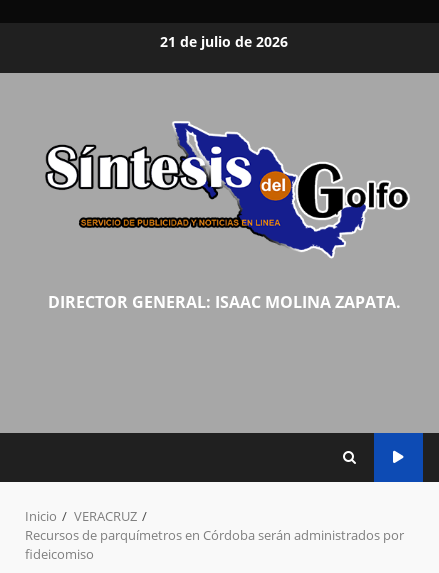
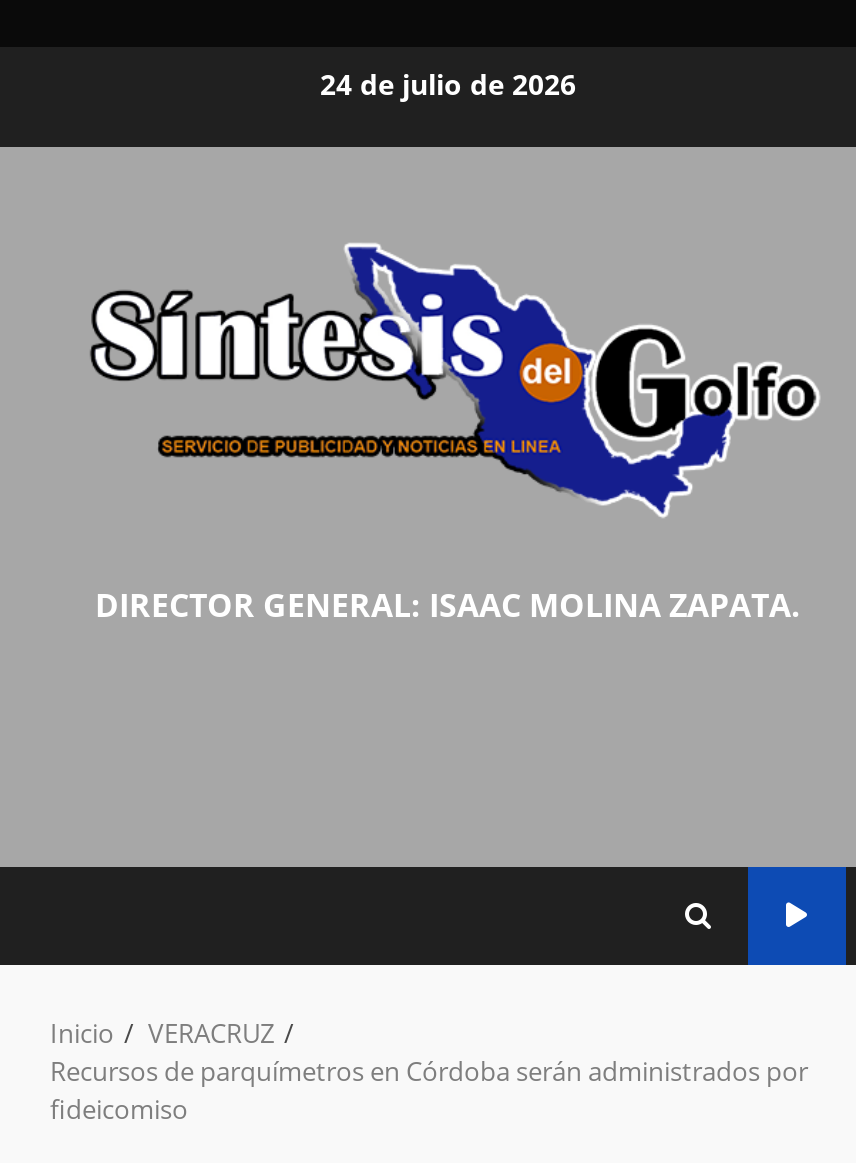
[160,31,288,50] 21 de julio de 2026 -> [320,64,576,102] 24 de julio de 2026

